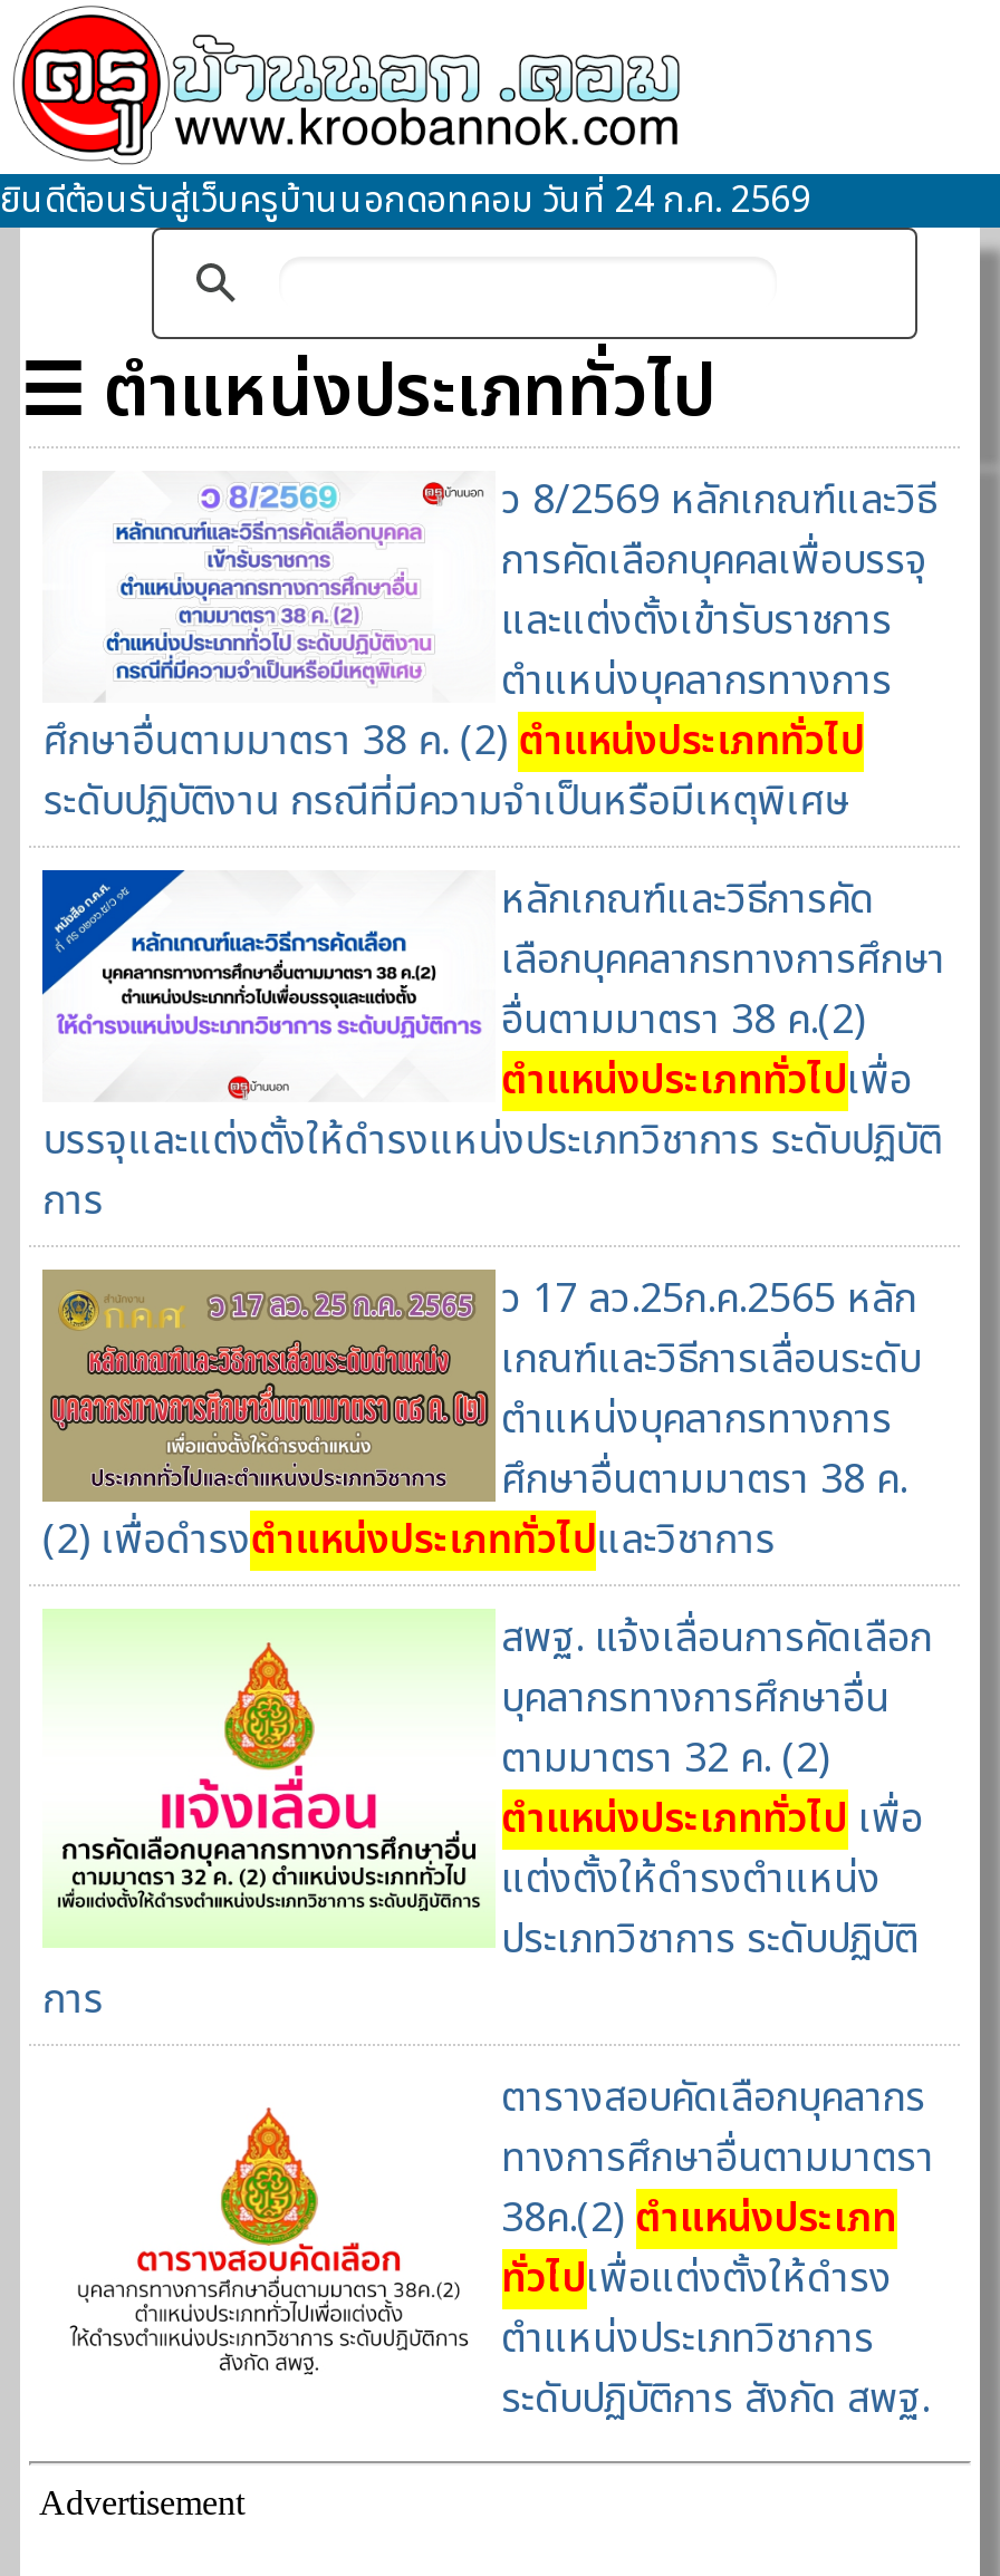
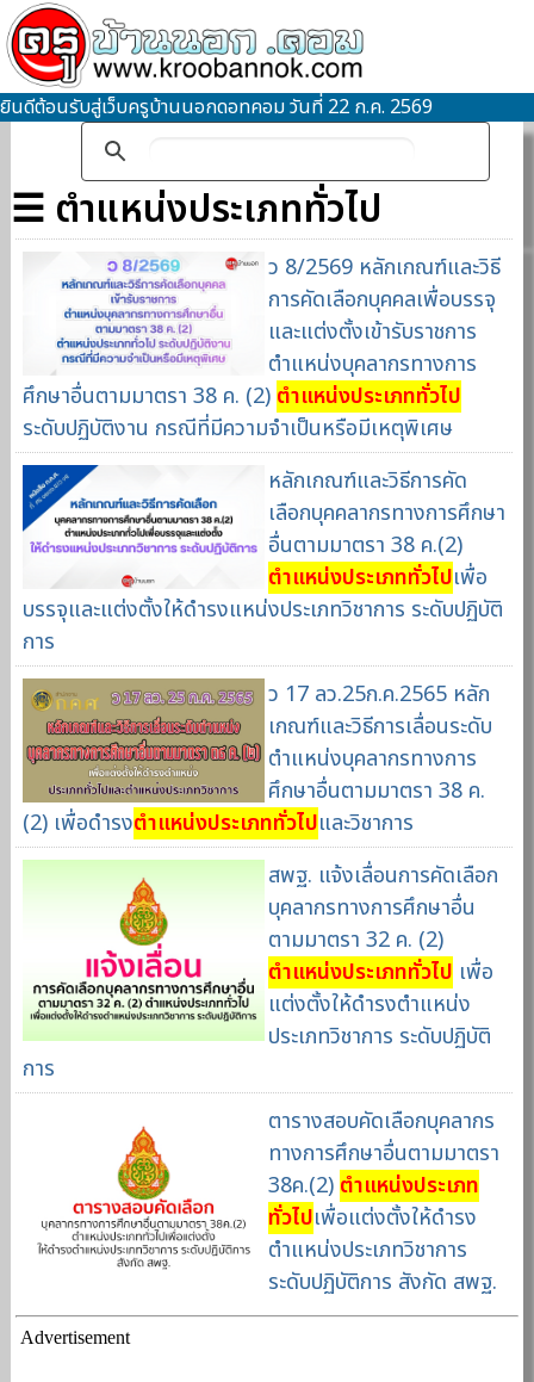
[0,175,810,228] ยินดีต้อนรับสู่เว็บครูบ้านนอกดอทคอม วันที่ 24 ก.ค. 2569 -> [0,93,433,122] ยินดีต้อนรับสู่เว็บครูบ้านนอกดอทคอม วันที่ 22 ก.ค. 2569

